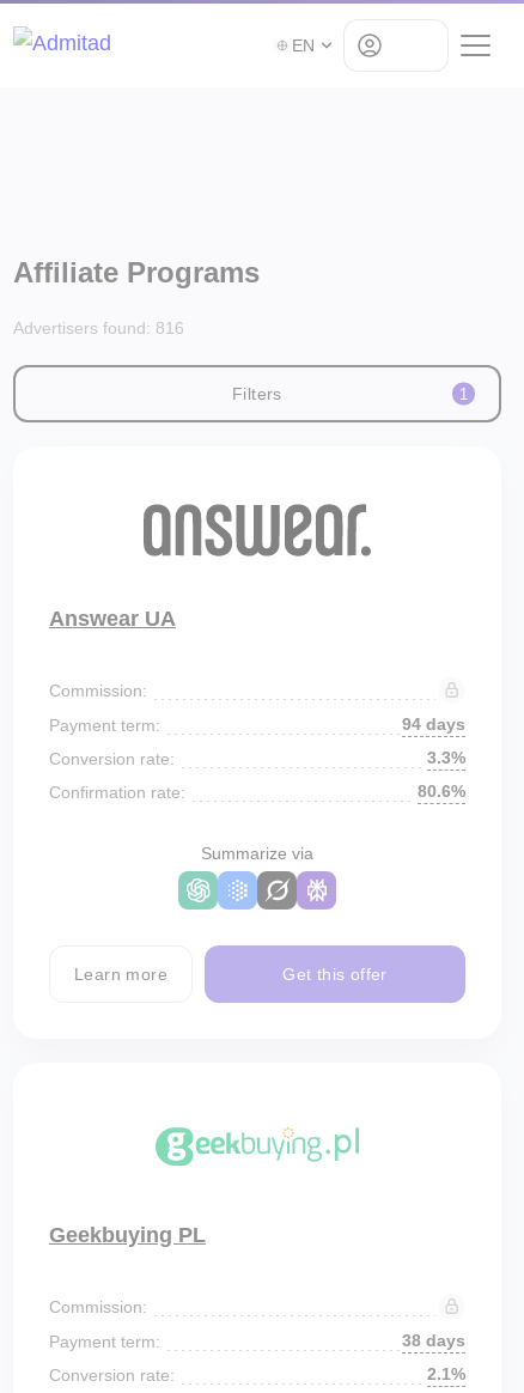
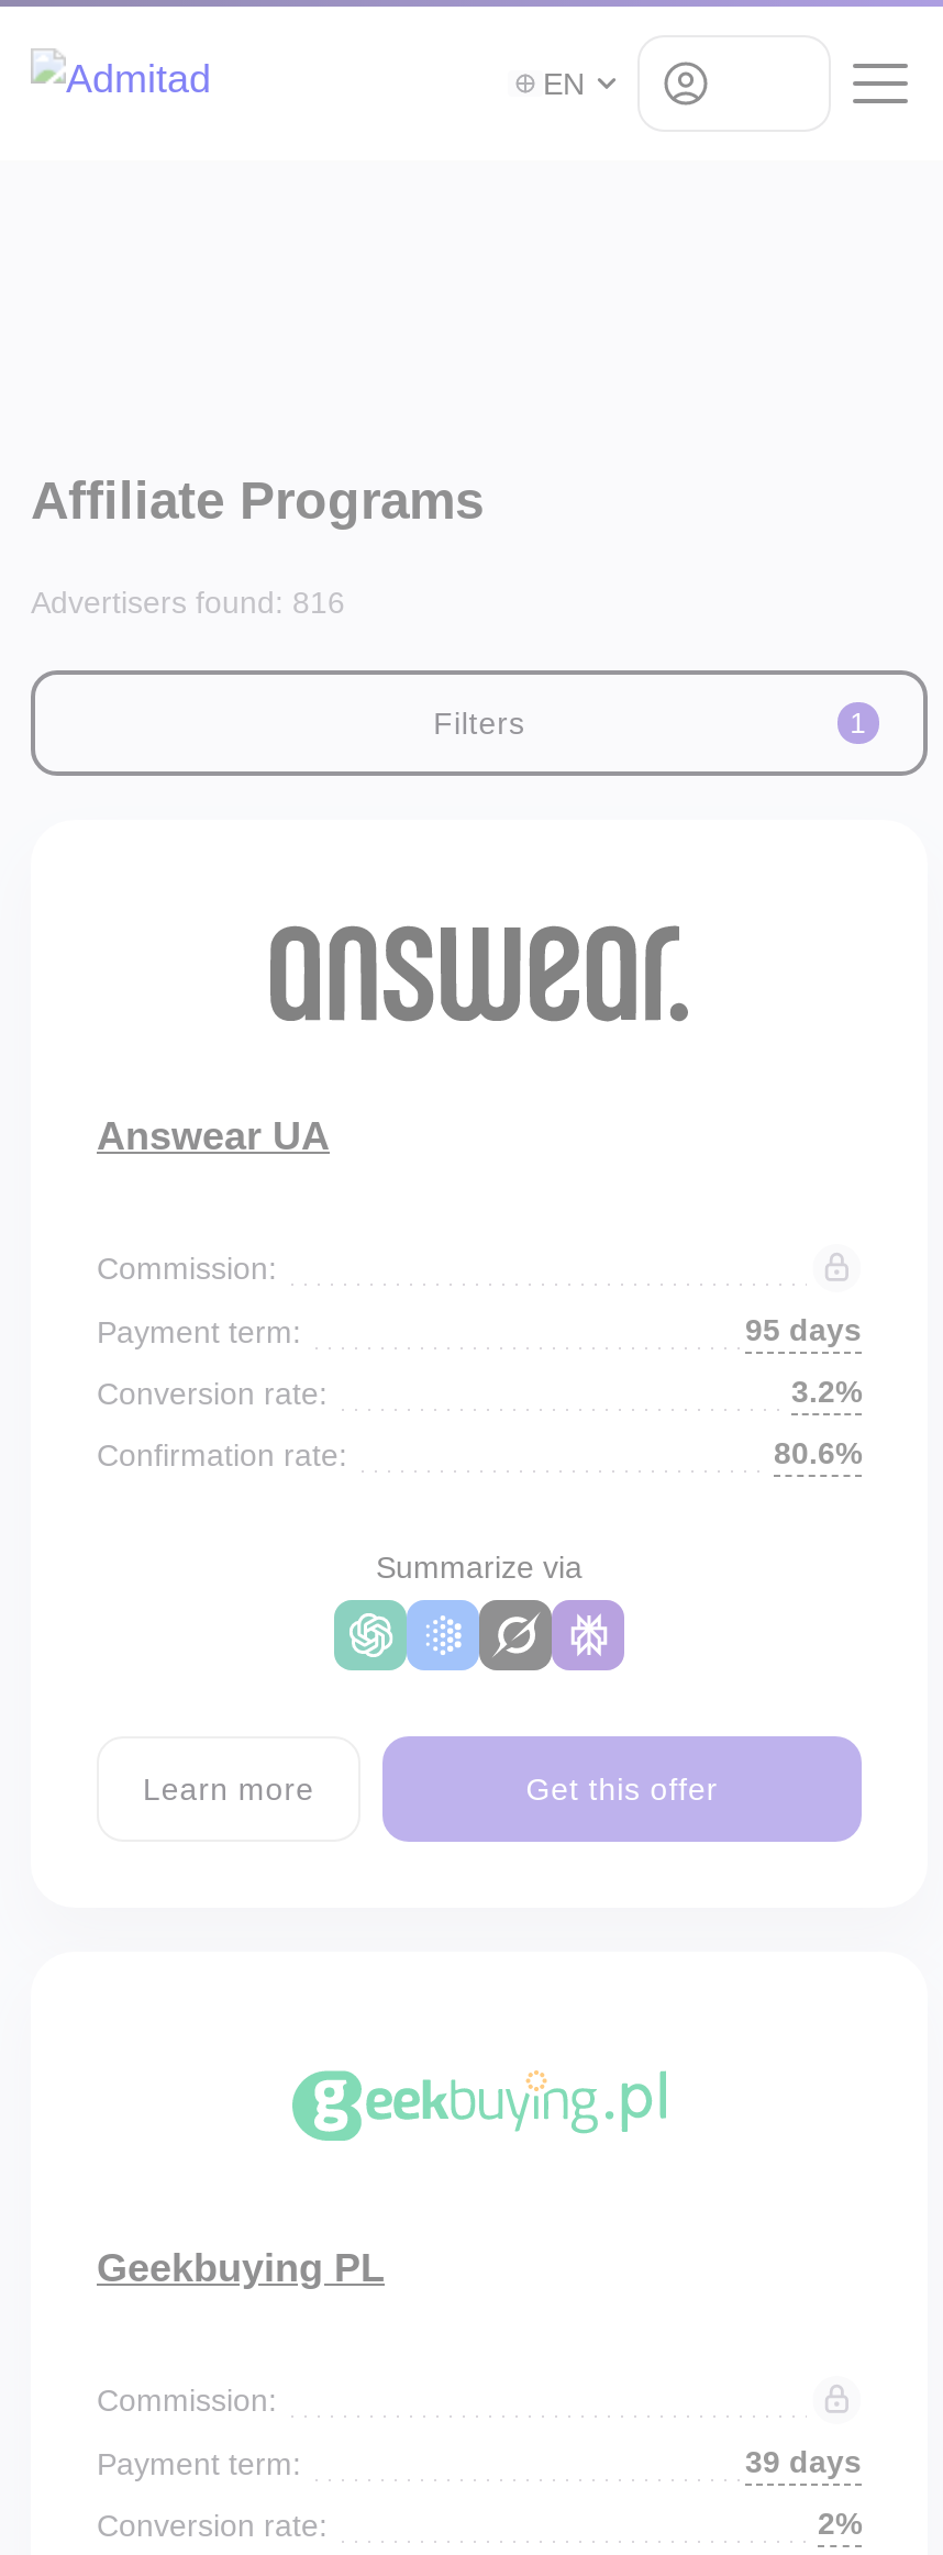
[402,714,465,734] 94 days -> [745,1312,862,1347] 95 days
[427,748,465,767] 3.3% -> [791,1374,862,1409] 3.2%
[402,1331,465,1350] 38 days -> [745,2444,862,2479] 39 days
[427,1364,465,1383] 2.1% -> [818,2506,862,2541] 2%

